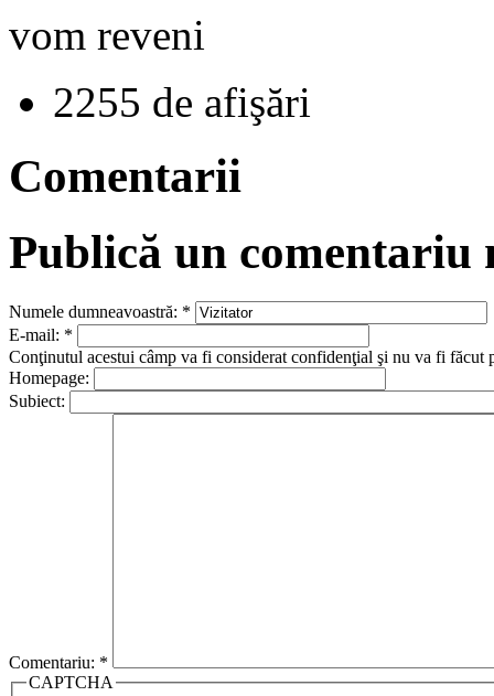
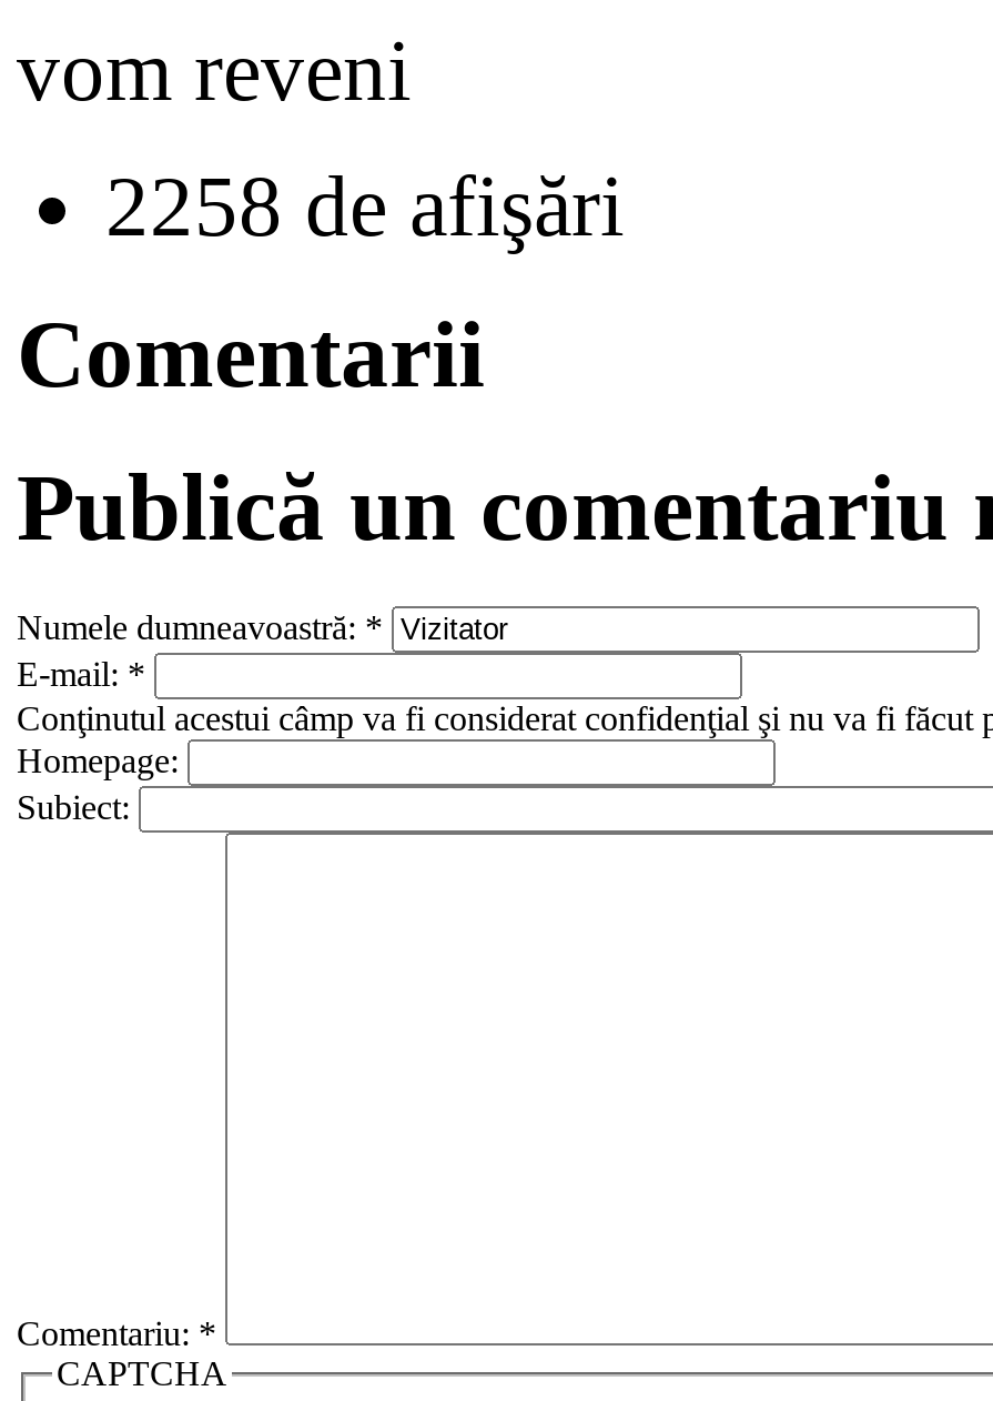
[53,78,311,126] 2255 de afişări -> [105,157,625,253] 2258 de afişări

